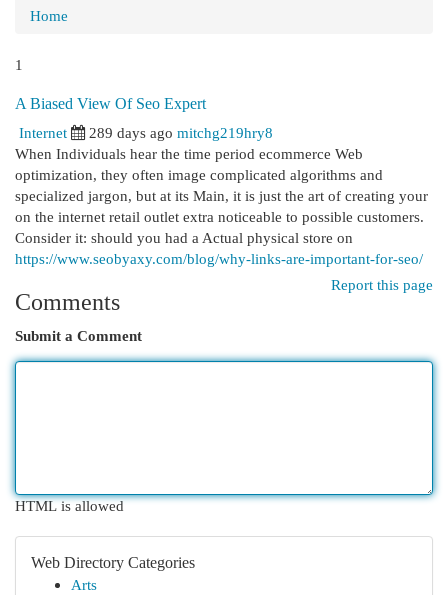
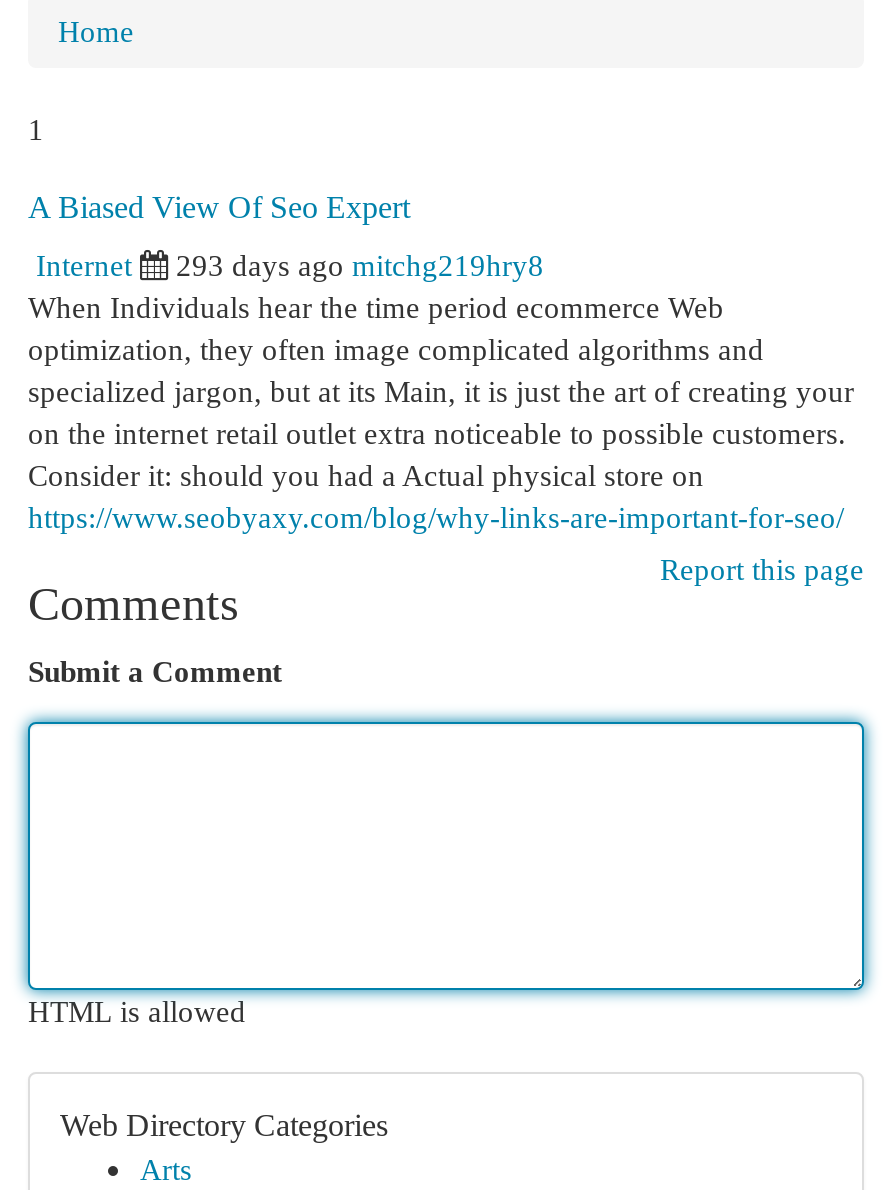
[89,124,273,141] 289 days ago mitchg219hry8 -> [176,248,544,282] 293 days ago mitchg219hry8

